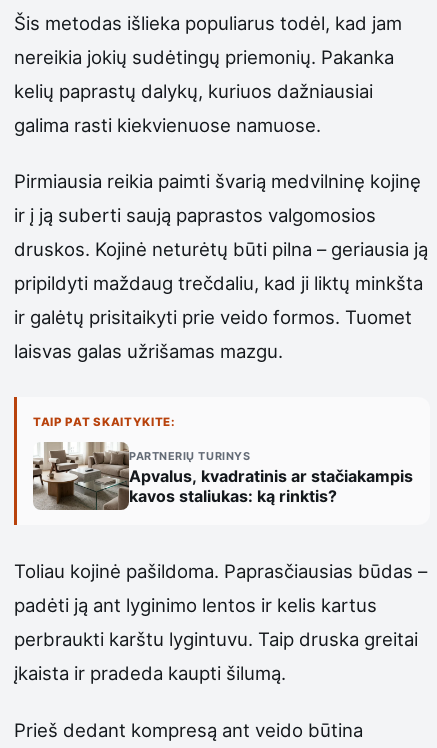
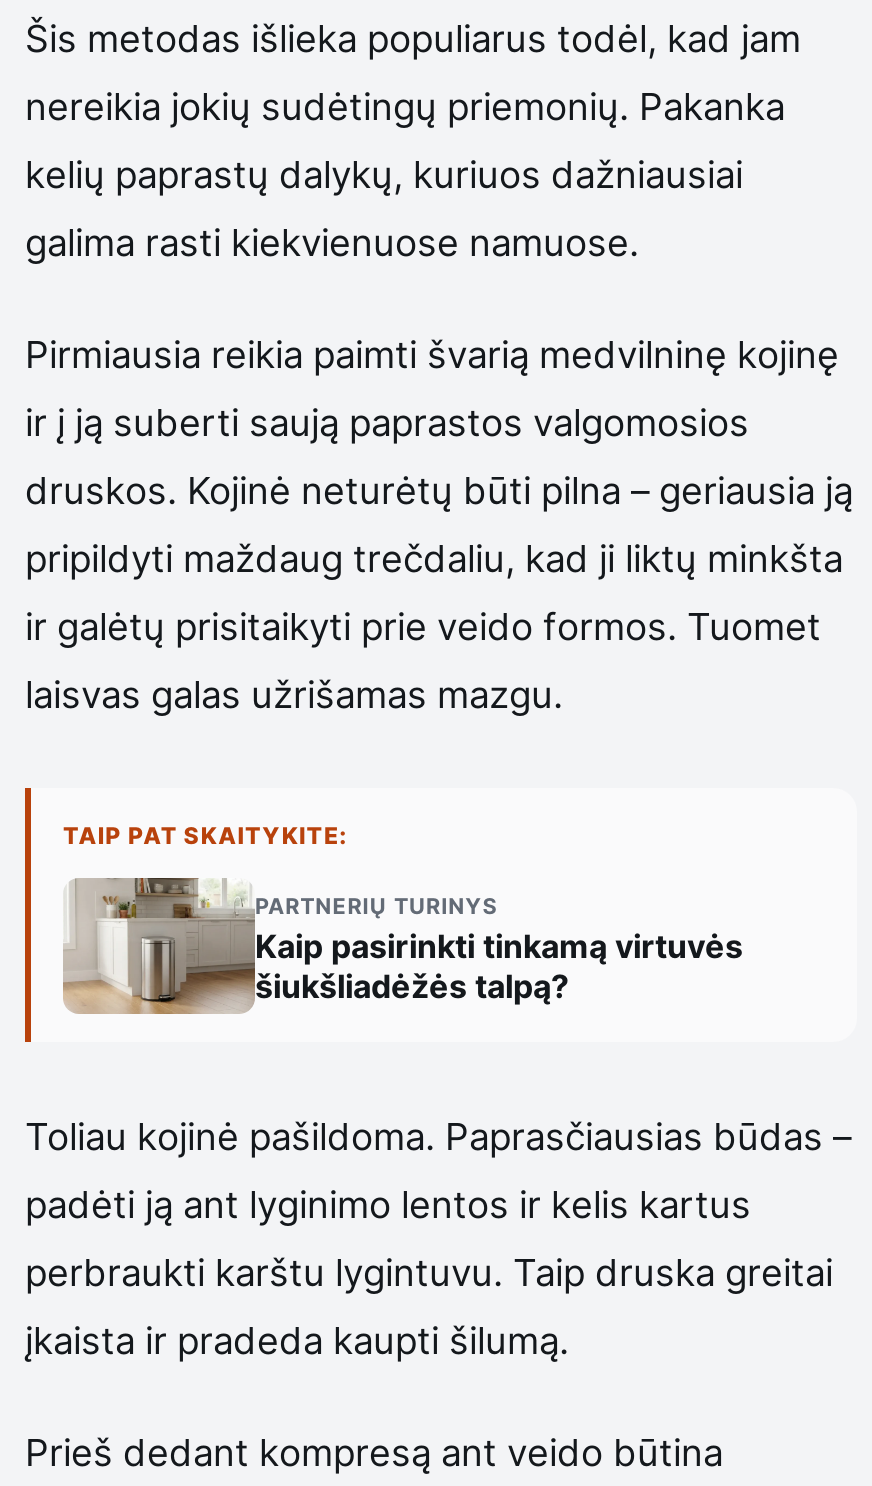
[32,441,413,511] [image] | Apvalus, kvadratinis ar stačiakampis | kavos staliukas: ką rinktis? -> [63,876,743,1016] [image] | Kaip pasirinkti tinkamą virtuvės | šiukšliadėžės talpą?

